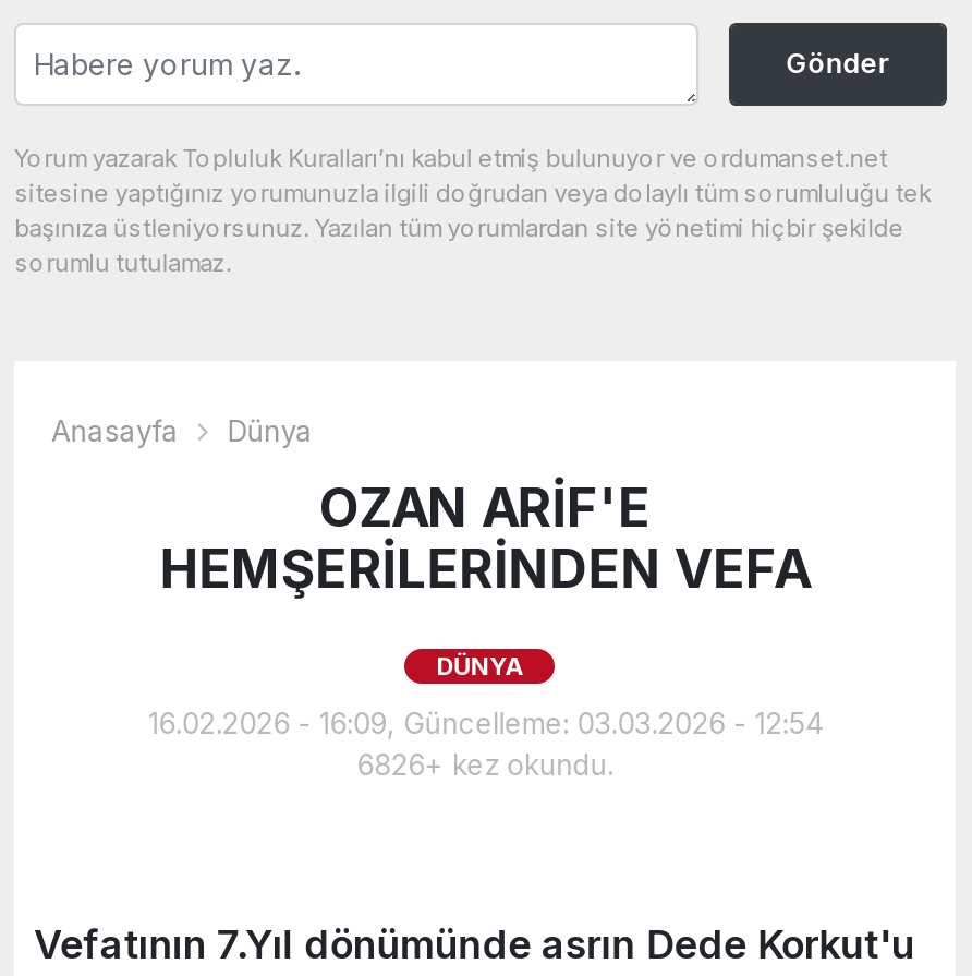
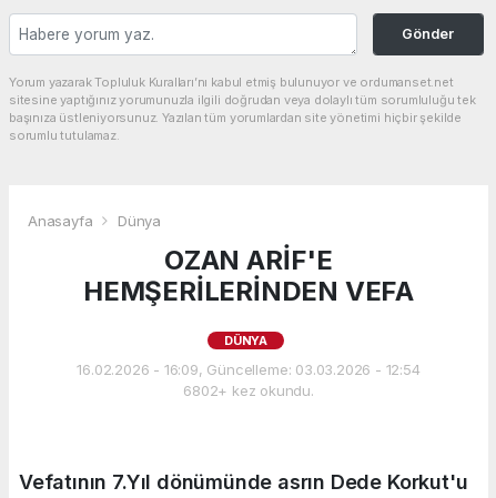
[357,747,613,782] 6826+ kez okundu. -> [183,382,314,399] 6802+ kez okundu.

